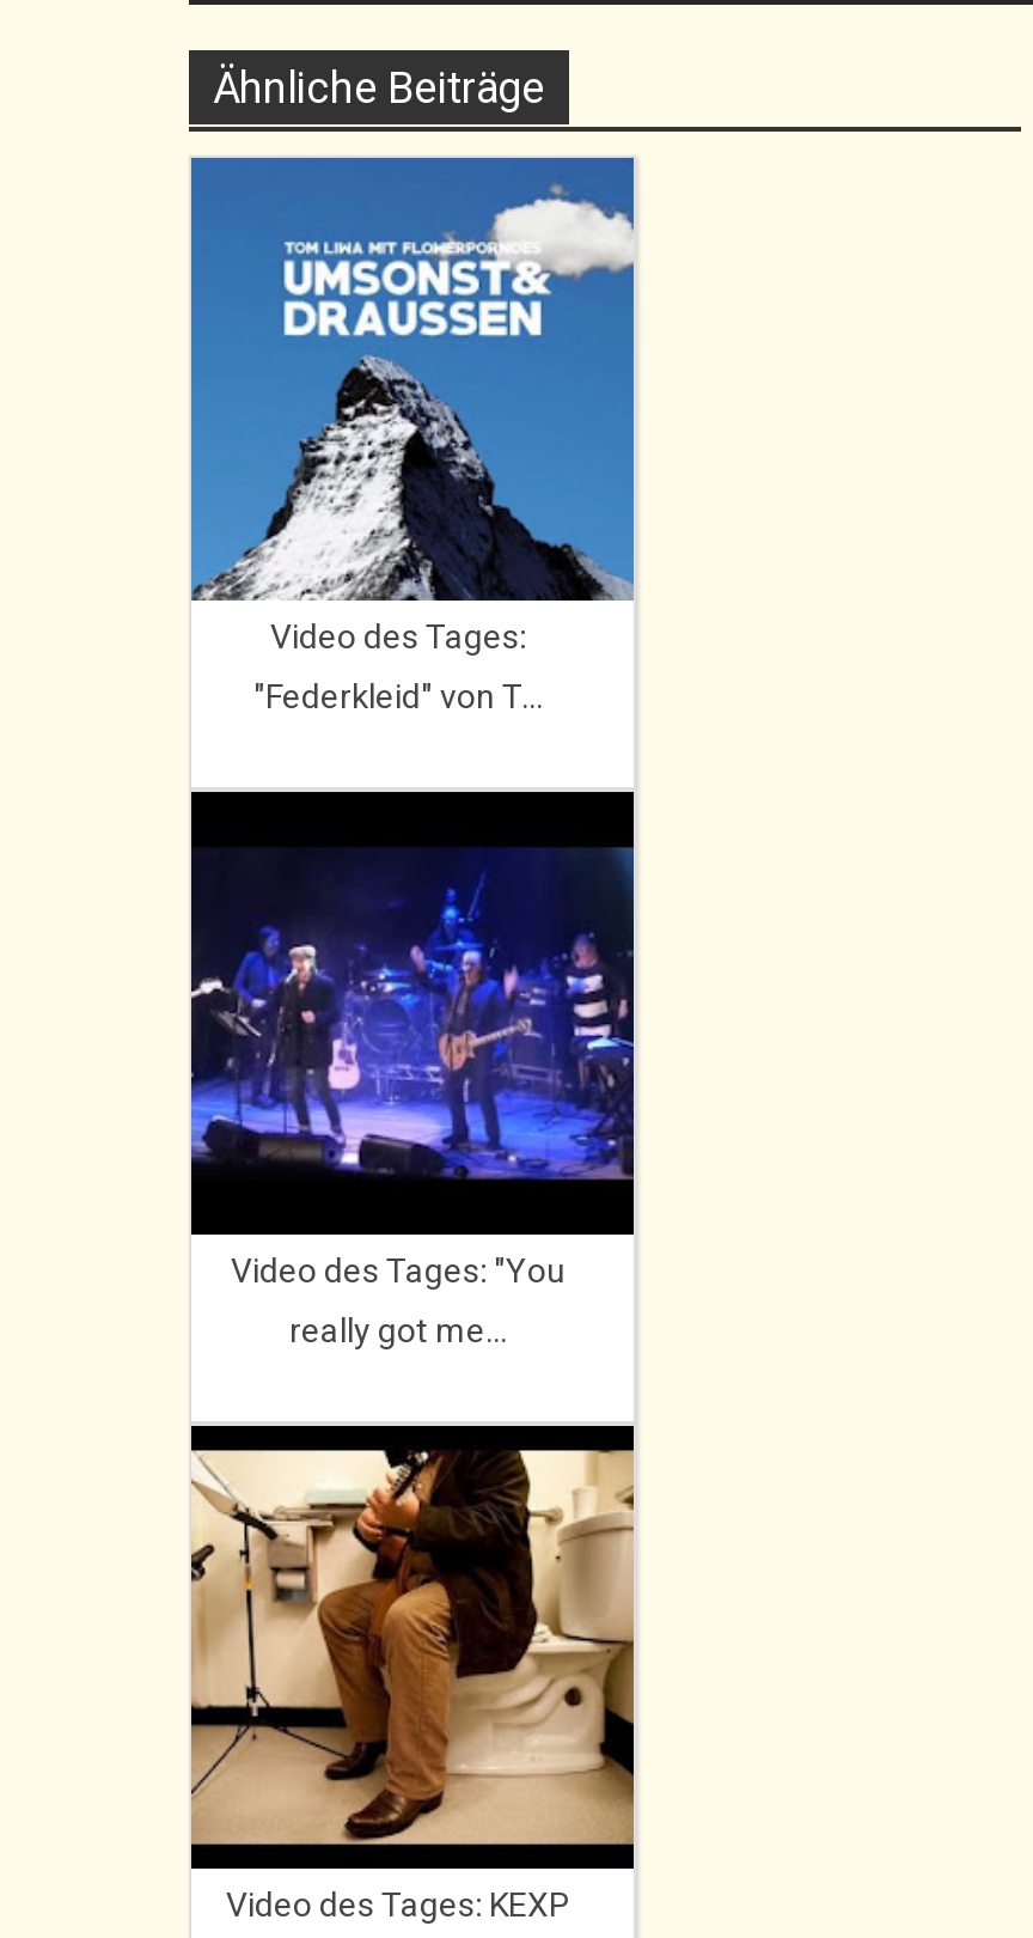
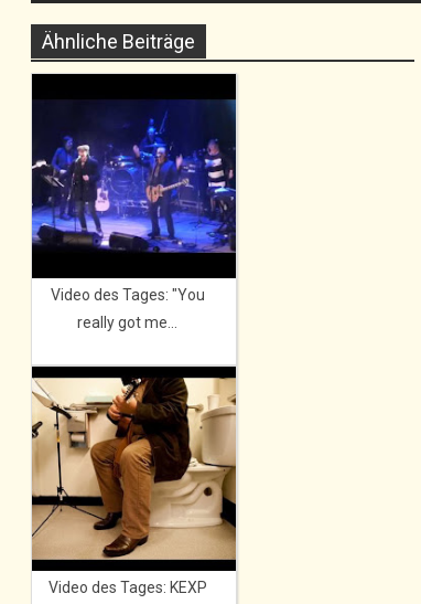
[189,156,636,715] [image] | Video des Tages: | "Federkleid" von T... -> none

